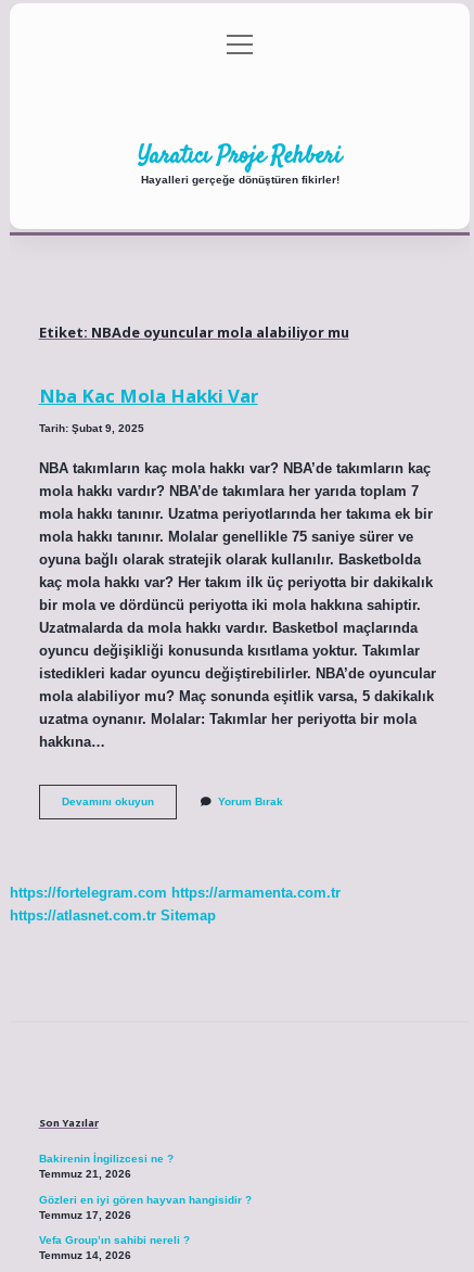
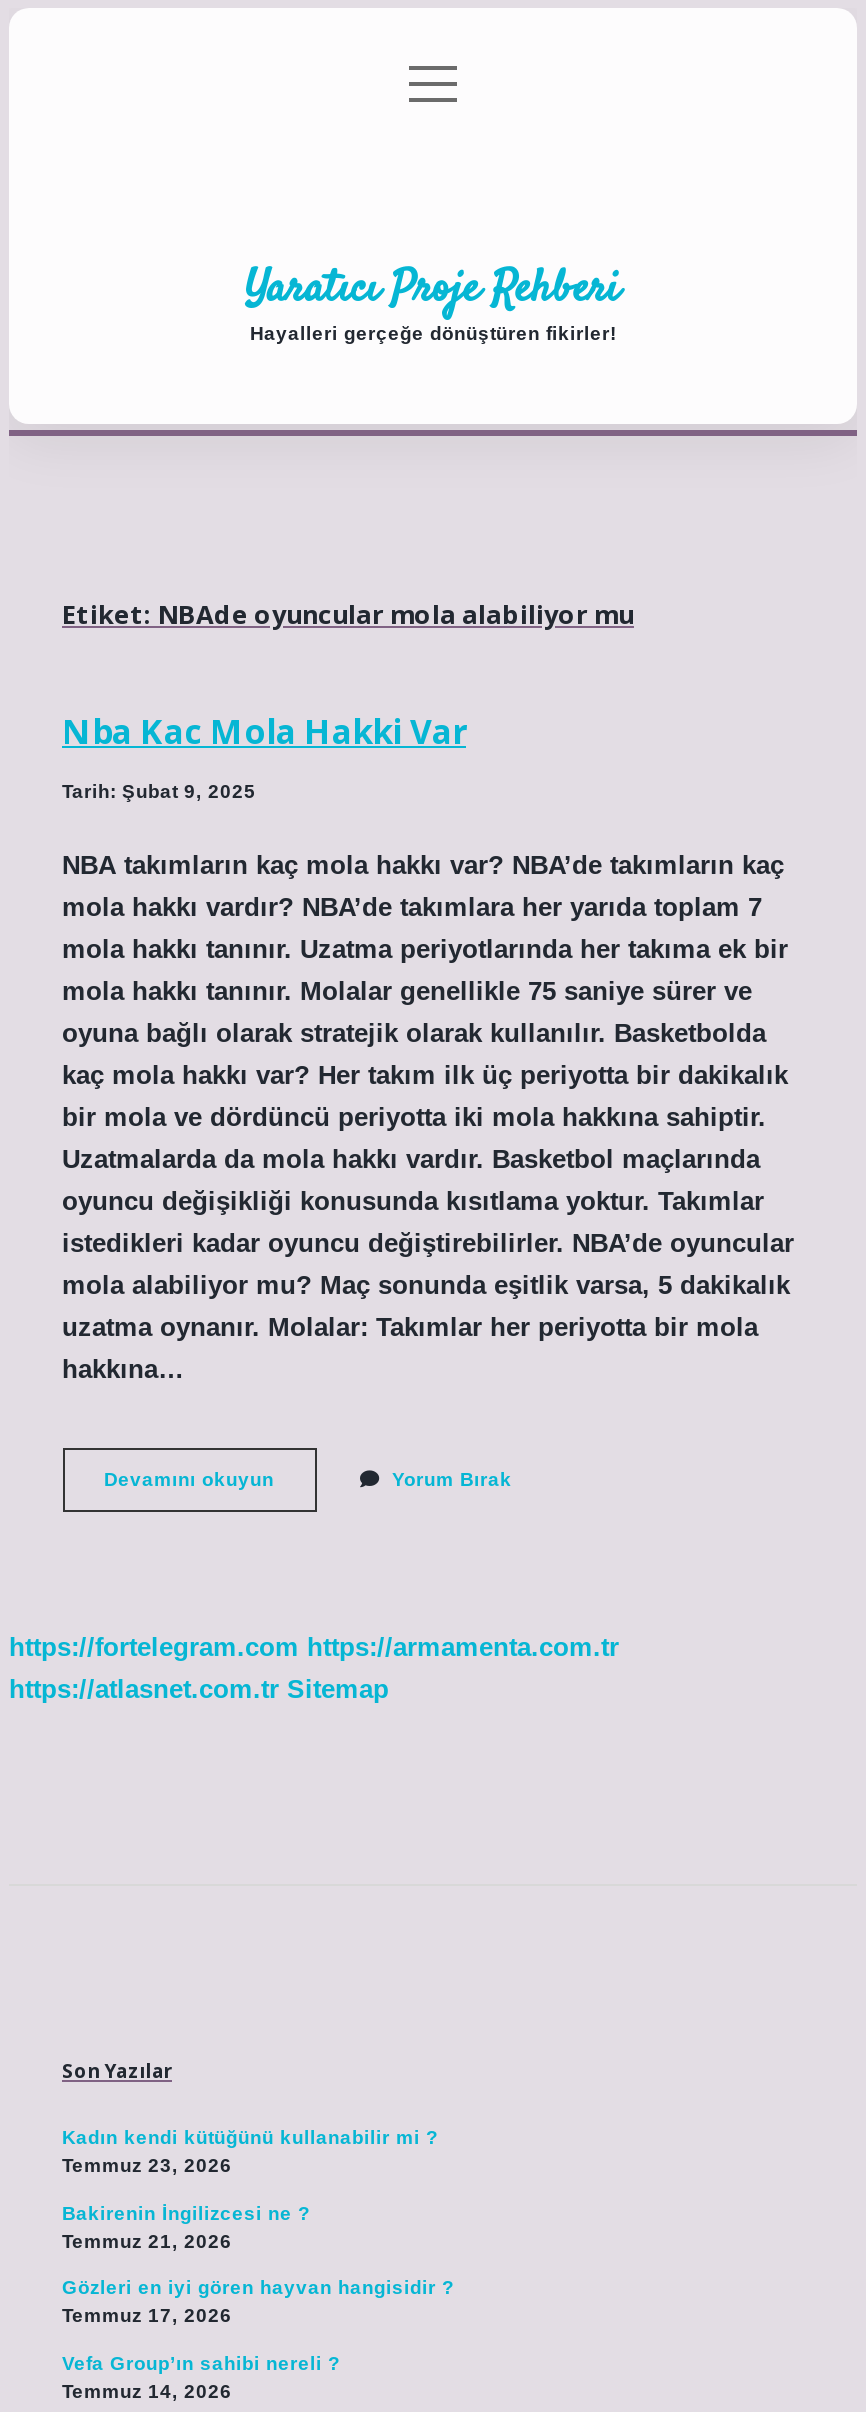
none -> [62,2127,438,2177] Kadın kendi kütüğünü kullanabilir mi ? | Temmuz 23, 2026

